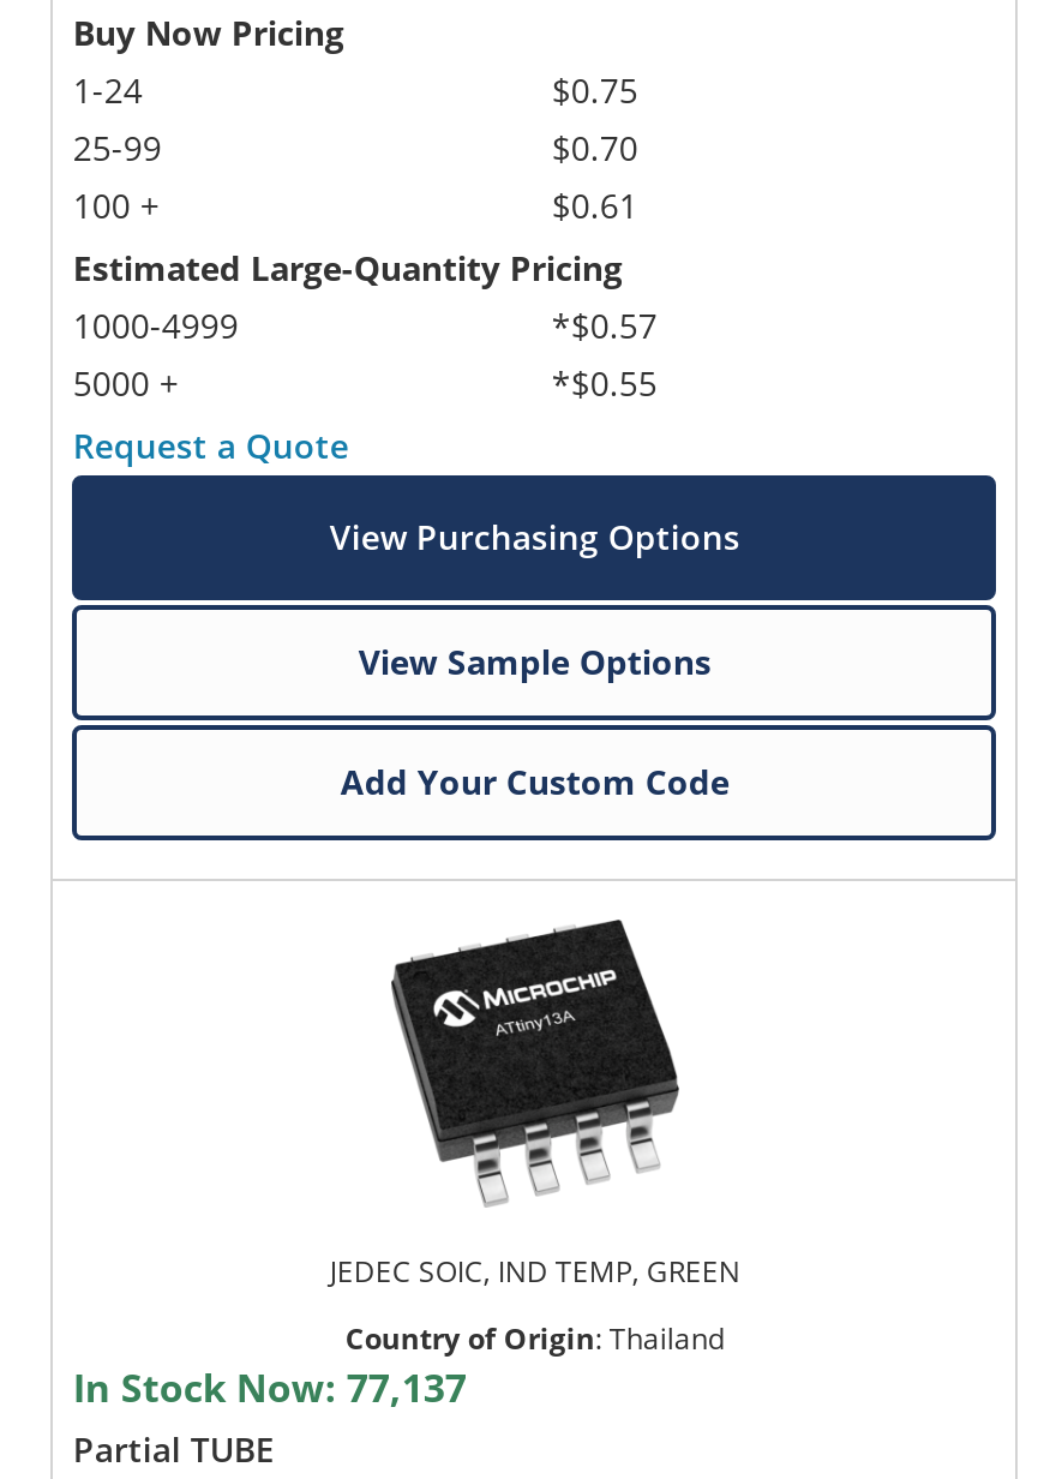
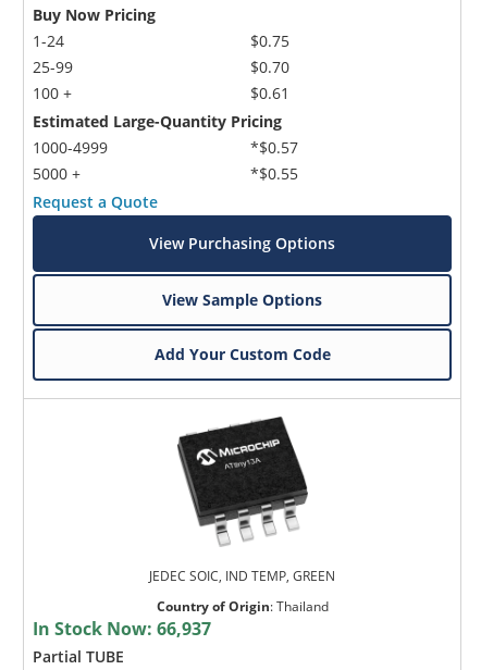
[73,1361,467,1413] In Stock Now: 77,137 -> [33,616,212,640] In Stock Now: 66,937

